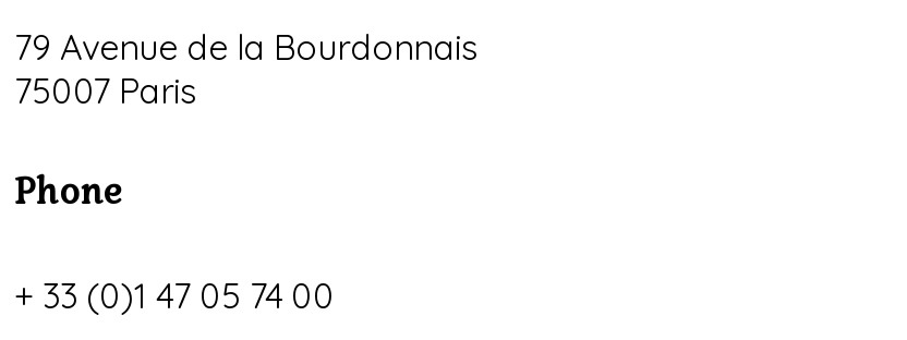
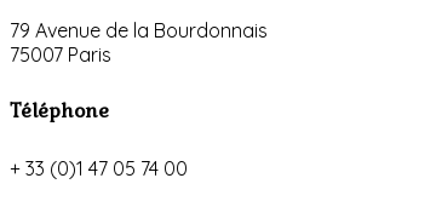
[14,170,123,216] Phone -> [10,99,109,124] Téléphone

